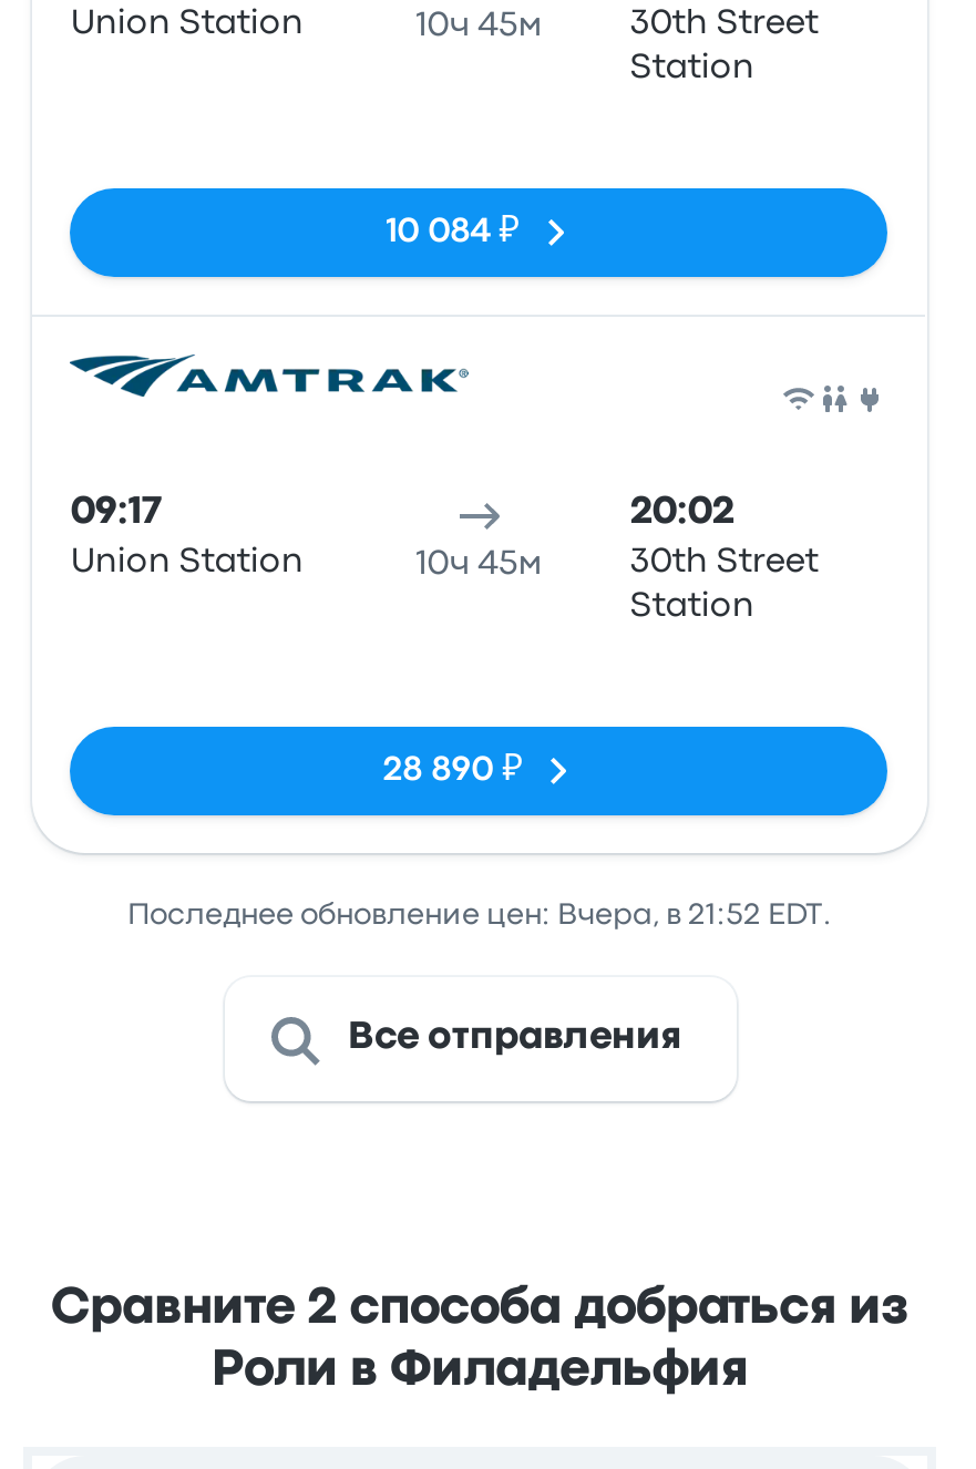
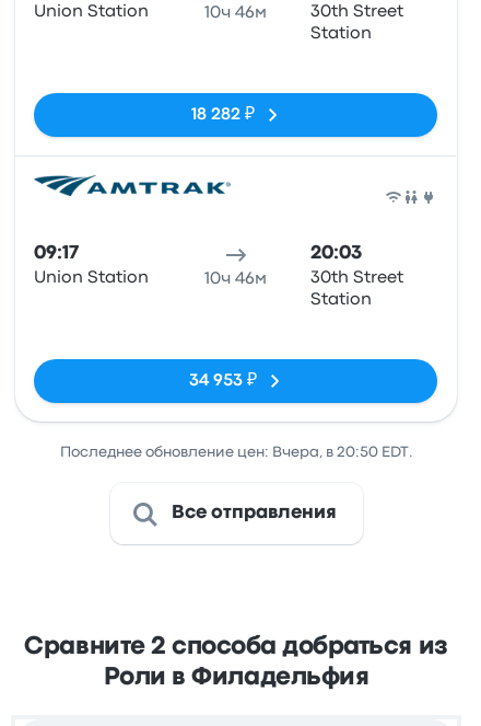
[416,11,542,42] 10ч 45м -> [205,5,267,21] 10ч 46м
[386,217,519,248] 10 084 ₽ -> [191,107,254,123] 18 282 ₽
[630,496,734,530] 20:02 -> [310,245,362,262] 20:03
[416,549,542,581] 10ч 45м -> [205,272,267,287] 10ч 46м
[383,756,522,787] 28 890 ₽ -> [189,373,257,389] 34 953 ₽
[127,902,832,928] Последнее обновление цен: Вчера, в 21:52 EDT. -> [60,446,413,459] Последнее обновление цен: Вчера, в 20:50 EDT.

